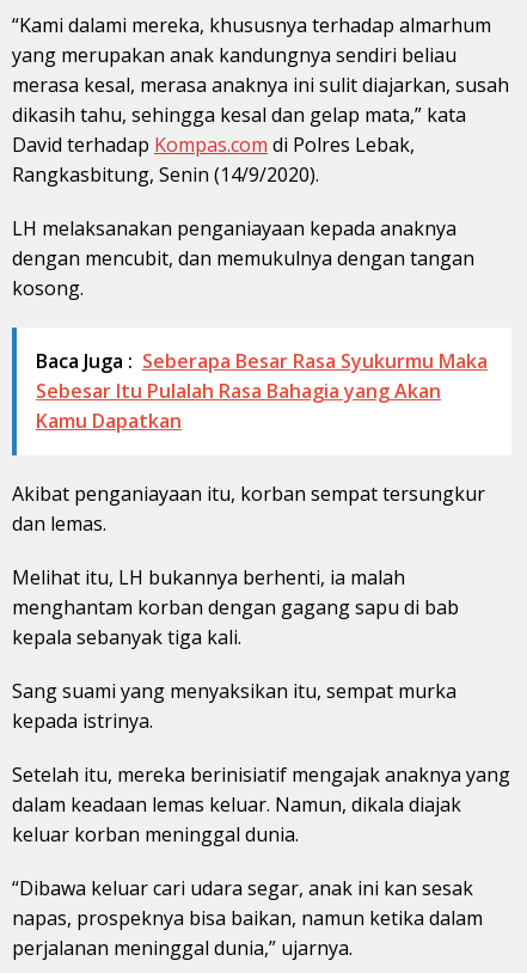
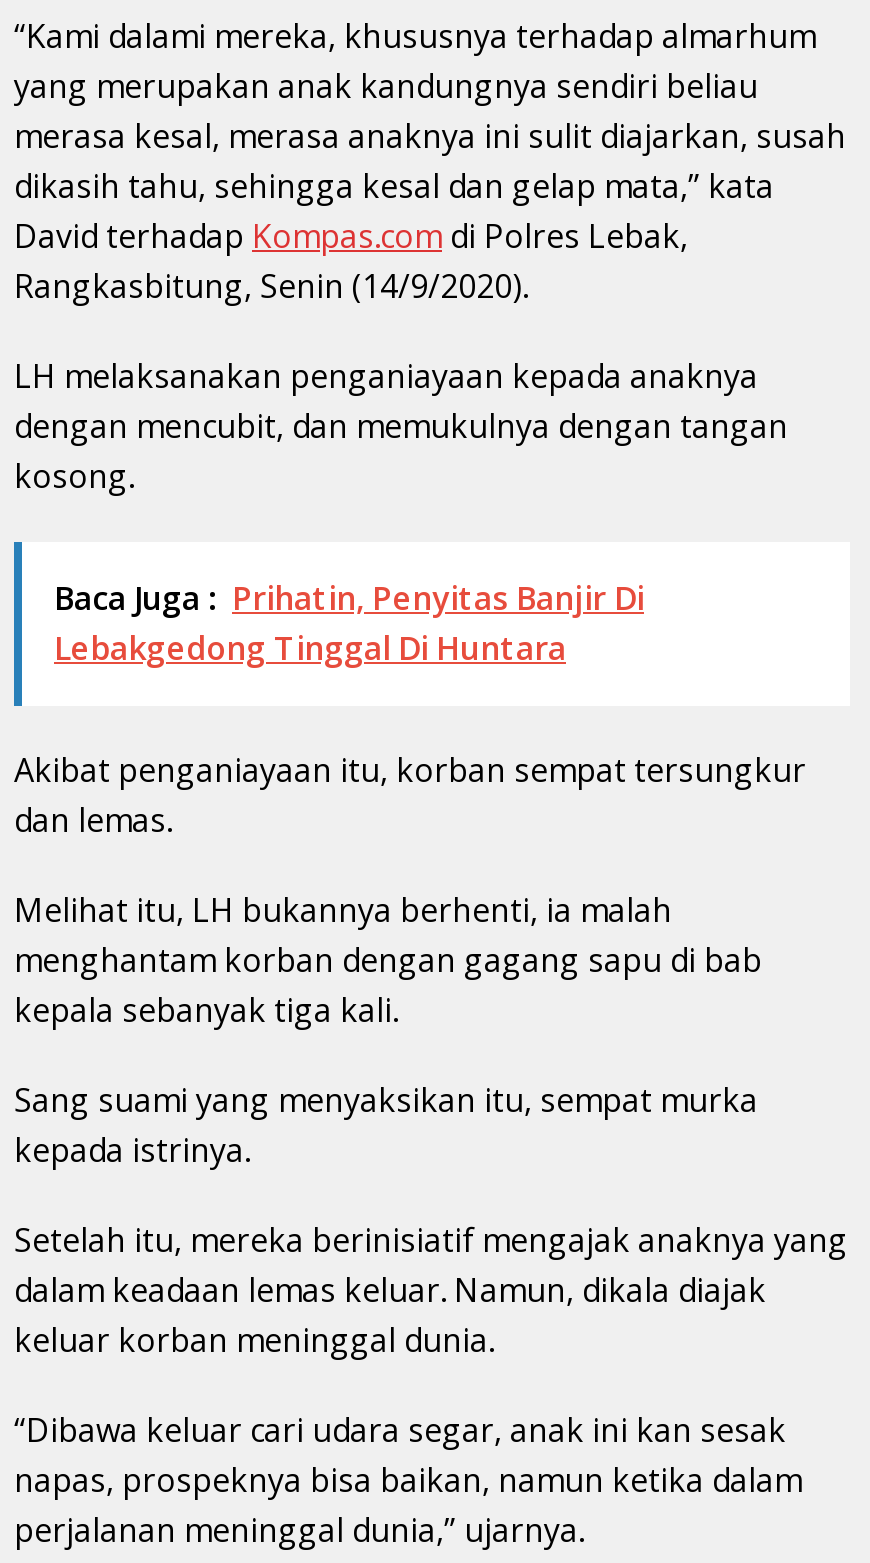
[36,348,488,434] Baca Juga : Seberapa Besar Rasa Syukurmu Maka | Sebesar Itu Pulalah Rasa Bahagia yang Akan | Kamu Dapatkan -> [54,577,644,671] Baca Juga : Prihatin, Penyitas Banjir Di | Lebakgedong Tinggal Di Huntara

